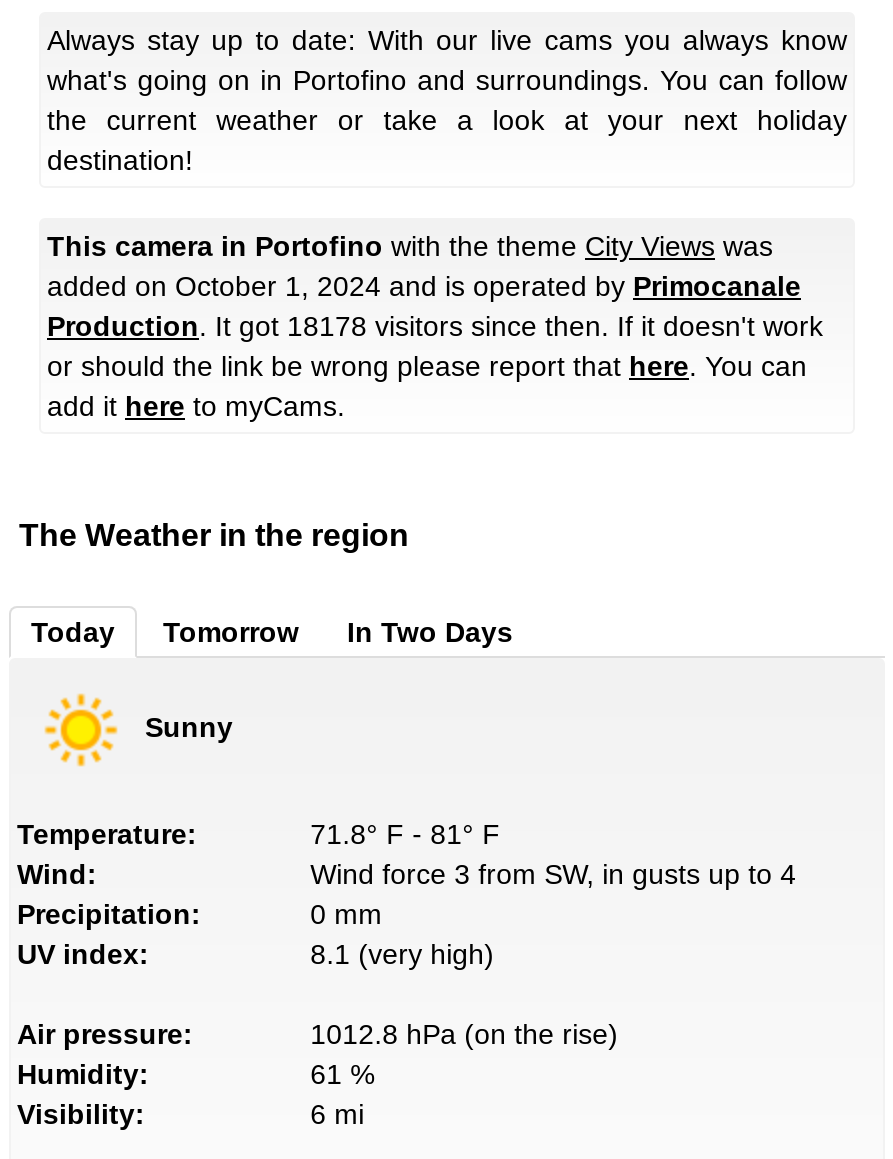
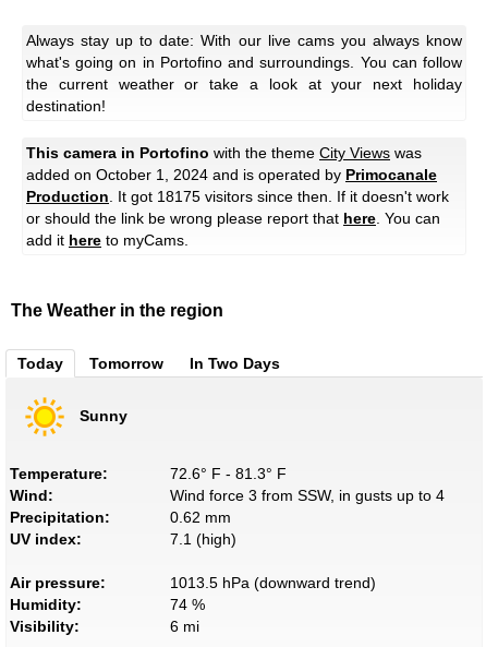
[47,310,823,342] Production. It got 18178 visitors since then. If it doesn't work -> [26,188,449,205] Production. It got 18175 visitors since then. If it doesn't work
[310,818,500,850] 71.8° F - 81° F -> [170,465,286,482] 72.6° F - 81.3° F
[310,858,796,890] Wind force 3 from SW, in gusts up to 4 -> [170,487,444,504] Wind force 3 from SSW, in gusts up to 4
[310,898,382,930] 0 mm -> [170,509,231,526] 0.62 mm
[310,938,494,970] 8.1 (very high) -> [170,530,236,548] 7.1 (high)
[310,1018,618,1050] 1012.8 hPa (on the rise) -> [170,574,376,592] 1013.5 hPa (downward trend)
[310,1058,374,1090] 61 % -> [170,596,205,613] 74 %

